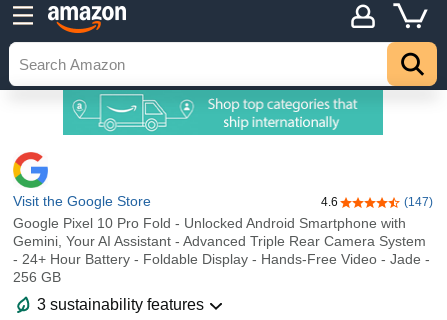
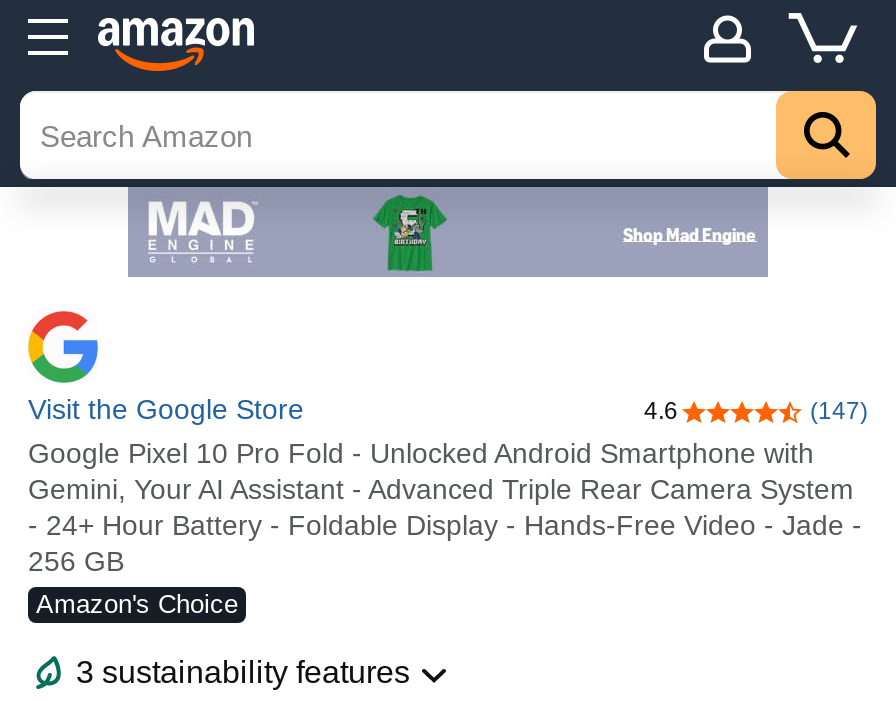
[62,90,384,136] [image] -> [128,185,768,277] [image]
none -> [36,589,238,619] Amazon's Choice

